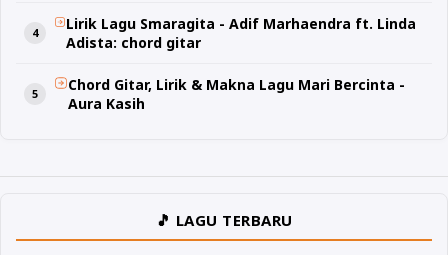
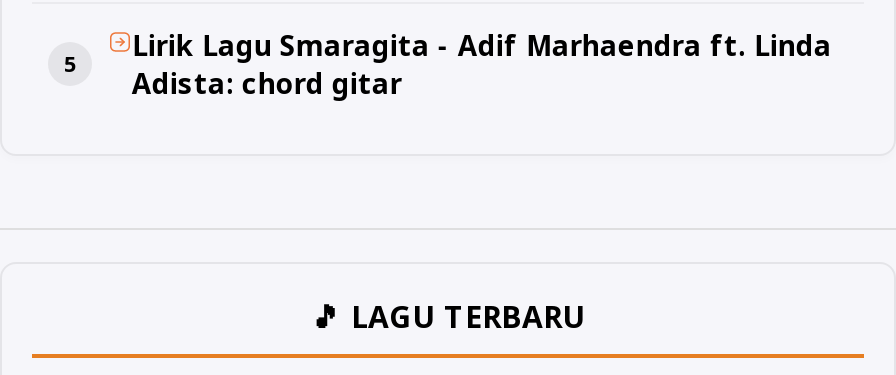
[68,74,405,112] Chord Gitar, Lirik & Makna Lagu Mari Bercinta - | Aura Kasih -> none

